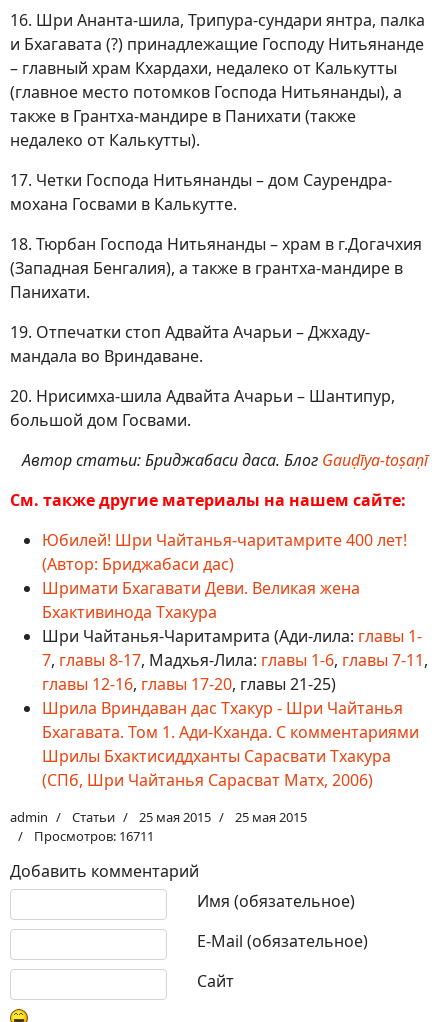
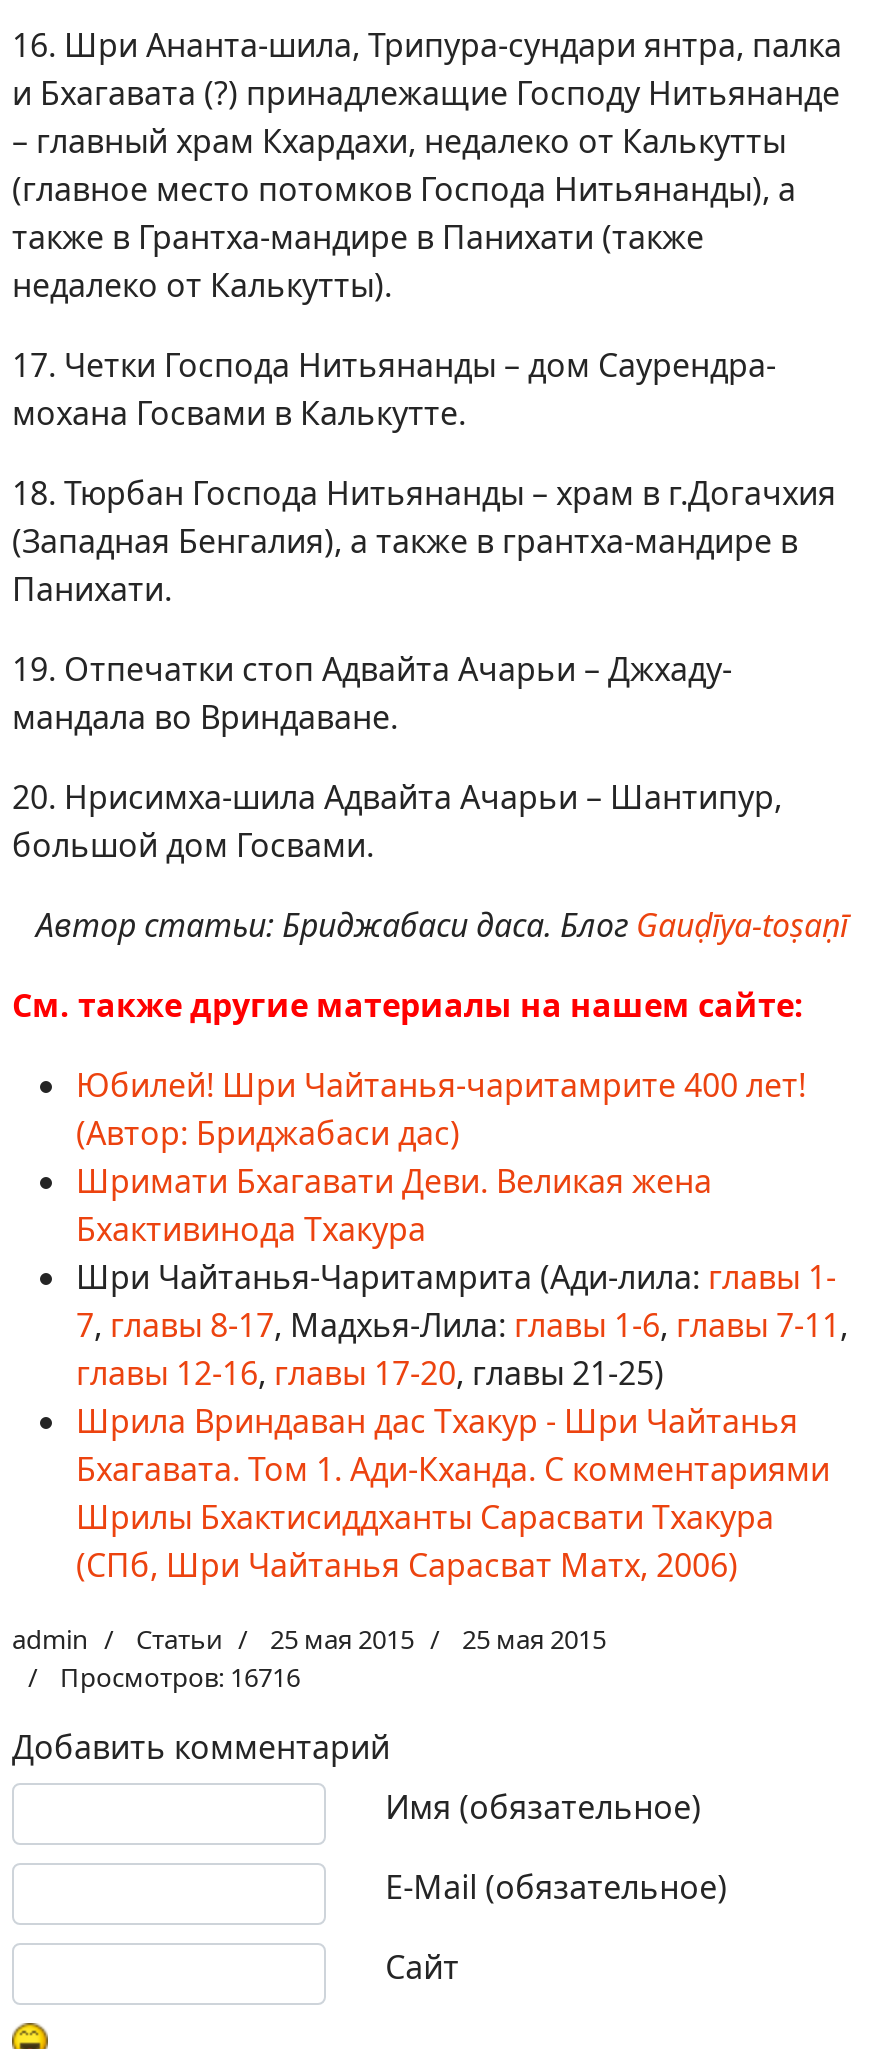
[34,827,154,845] Просмотров: 16711 -> [60,1658,300,1694] Просмотров: 16716

